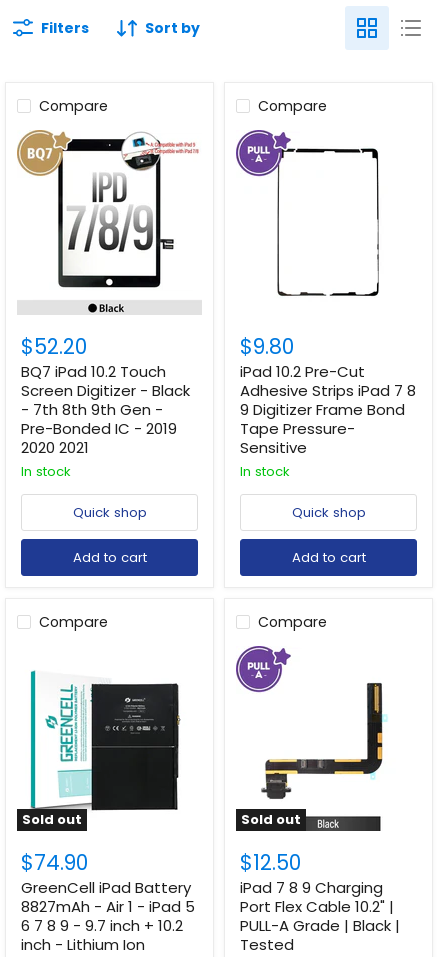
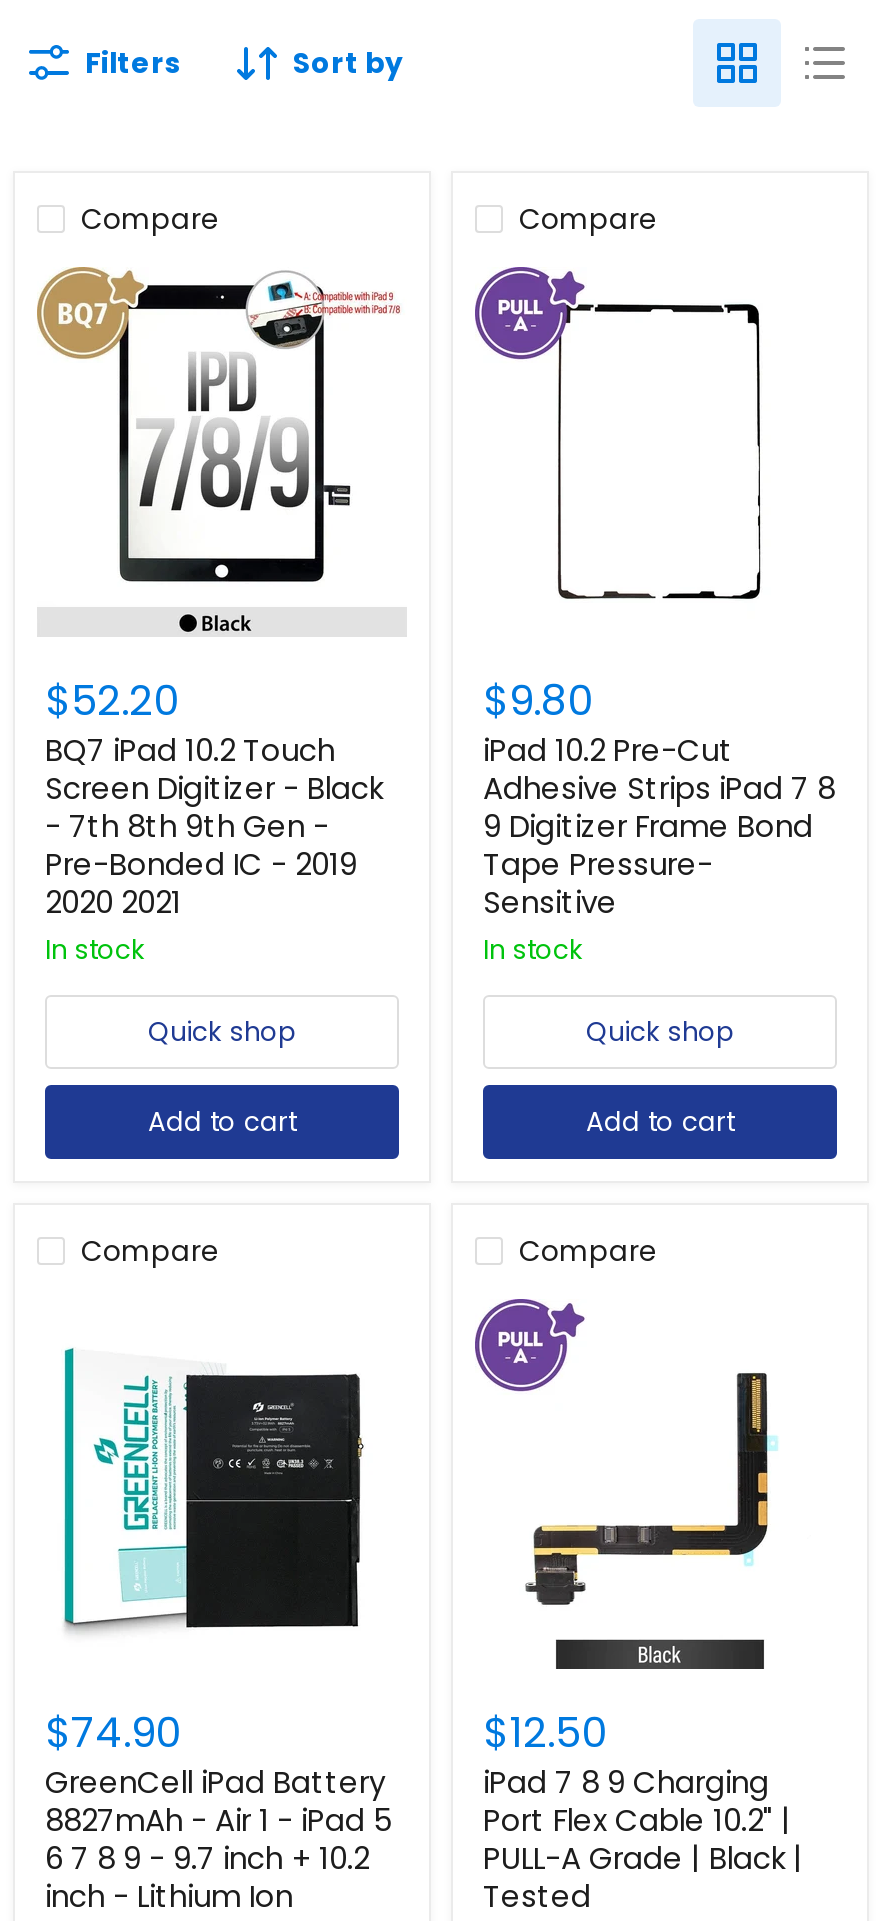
[22,810,82,829] Sold out -> none
[241,810,301,829] Sold out -> none

